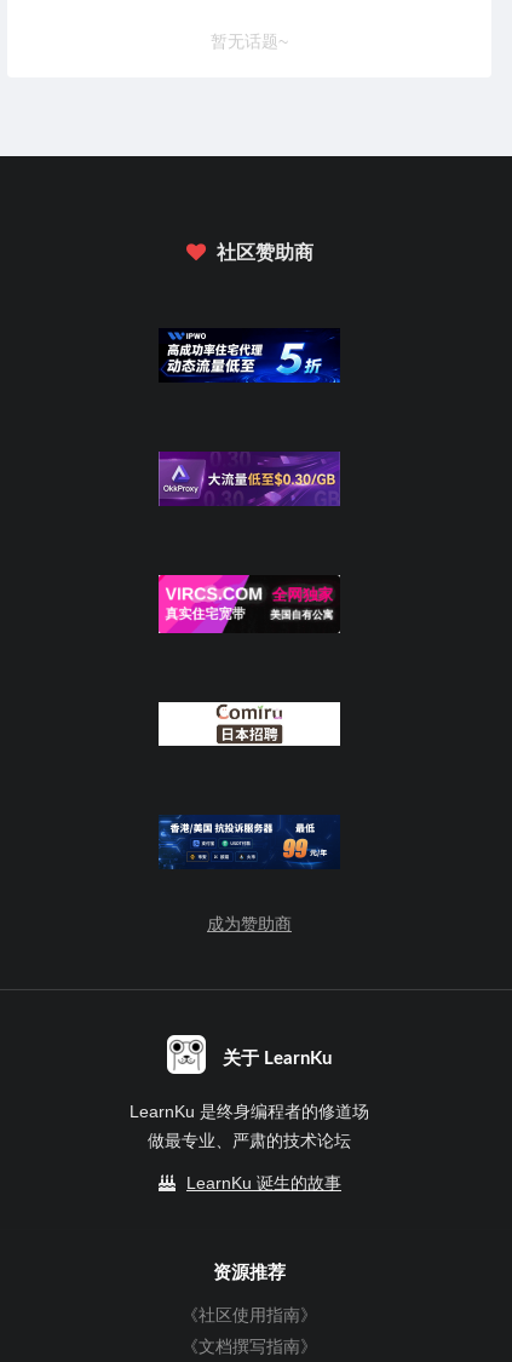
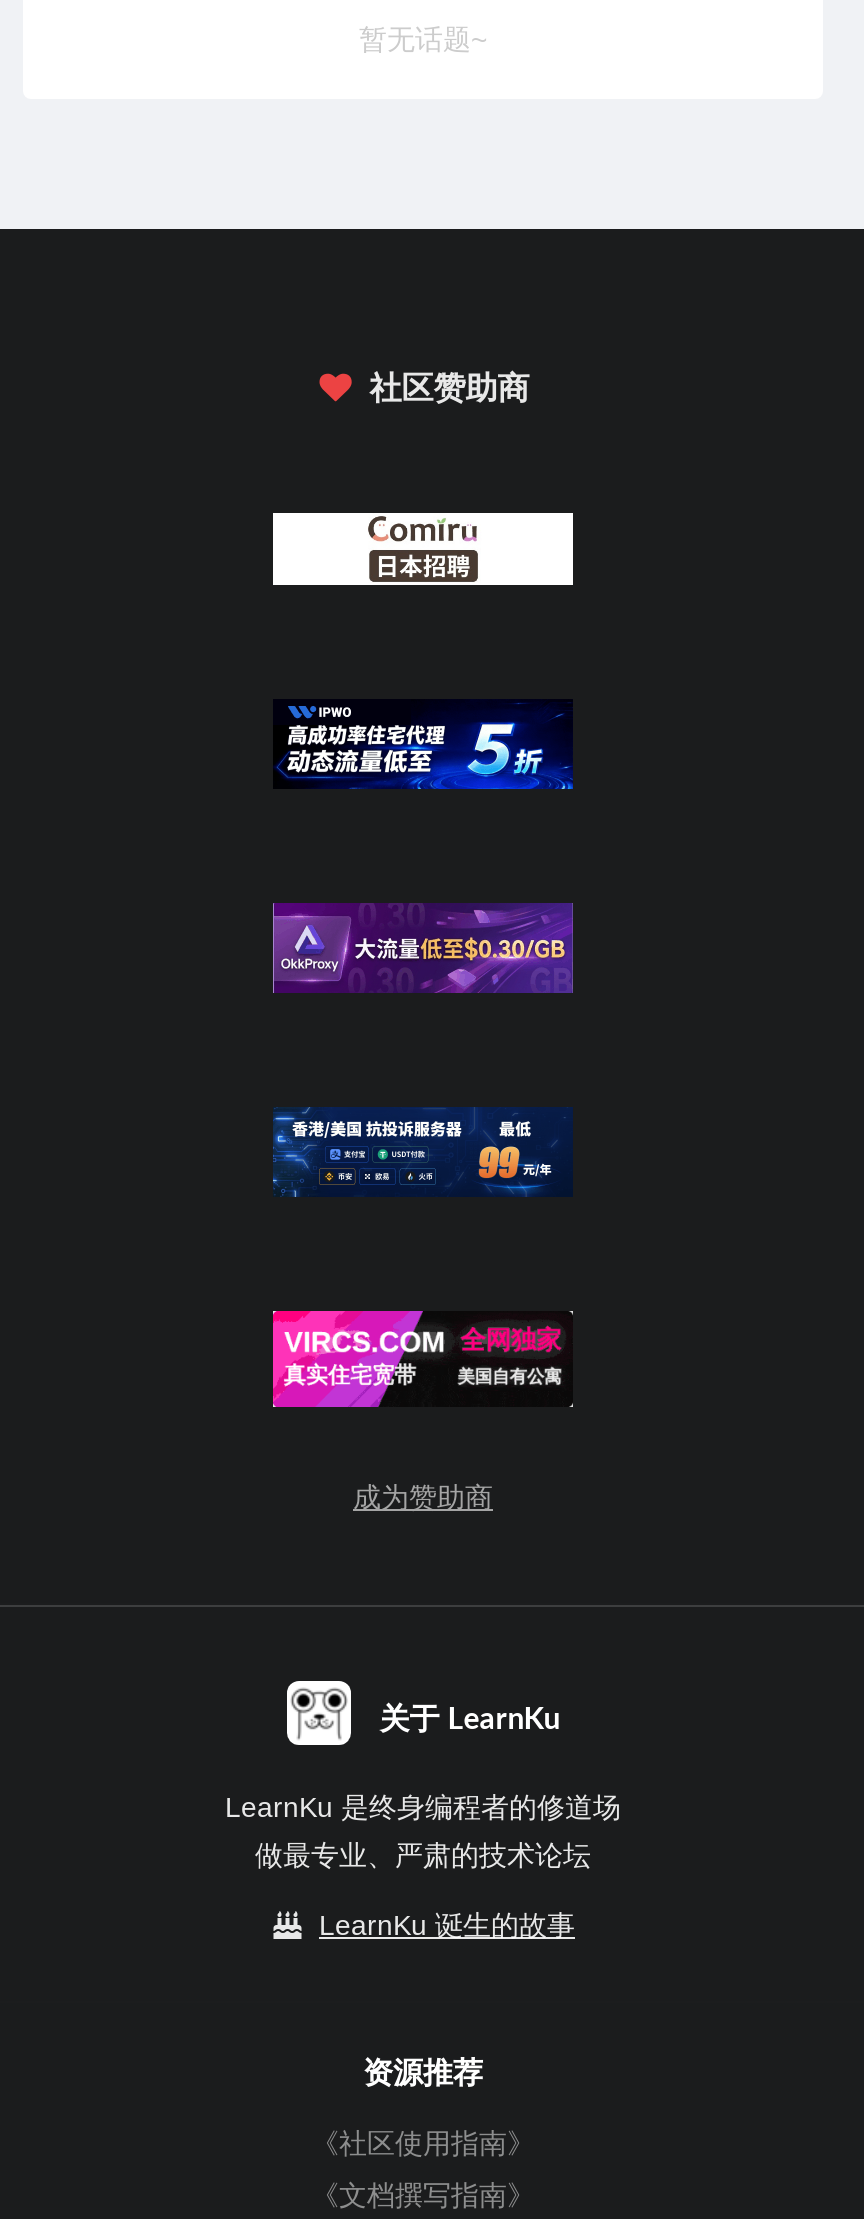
[159,328,341,384] [image] -> [271,511,575,603] [image]
[157,446,341,507] [image] -> [273,705,573,807] [image]
[157,564,340,634] [image] -> [271,901,575,1017] [image]
[157,689,341,747] [image] -> [273,1107,573,1203] [image]
[157,811,340,869] [image] -> [271,1309,573,1409] [image]

